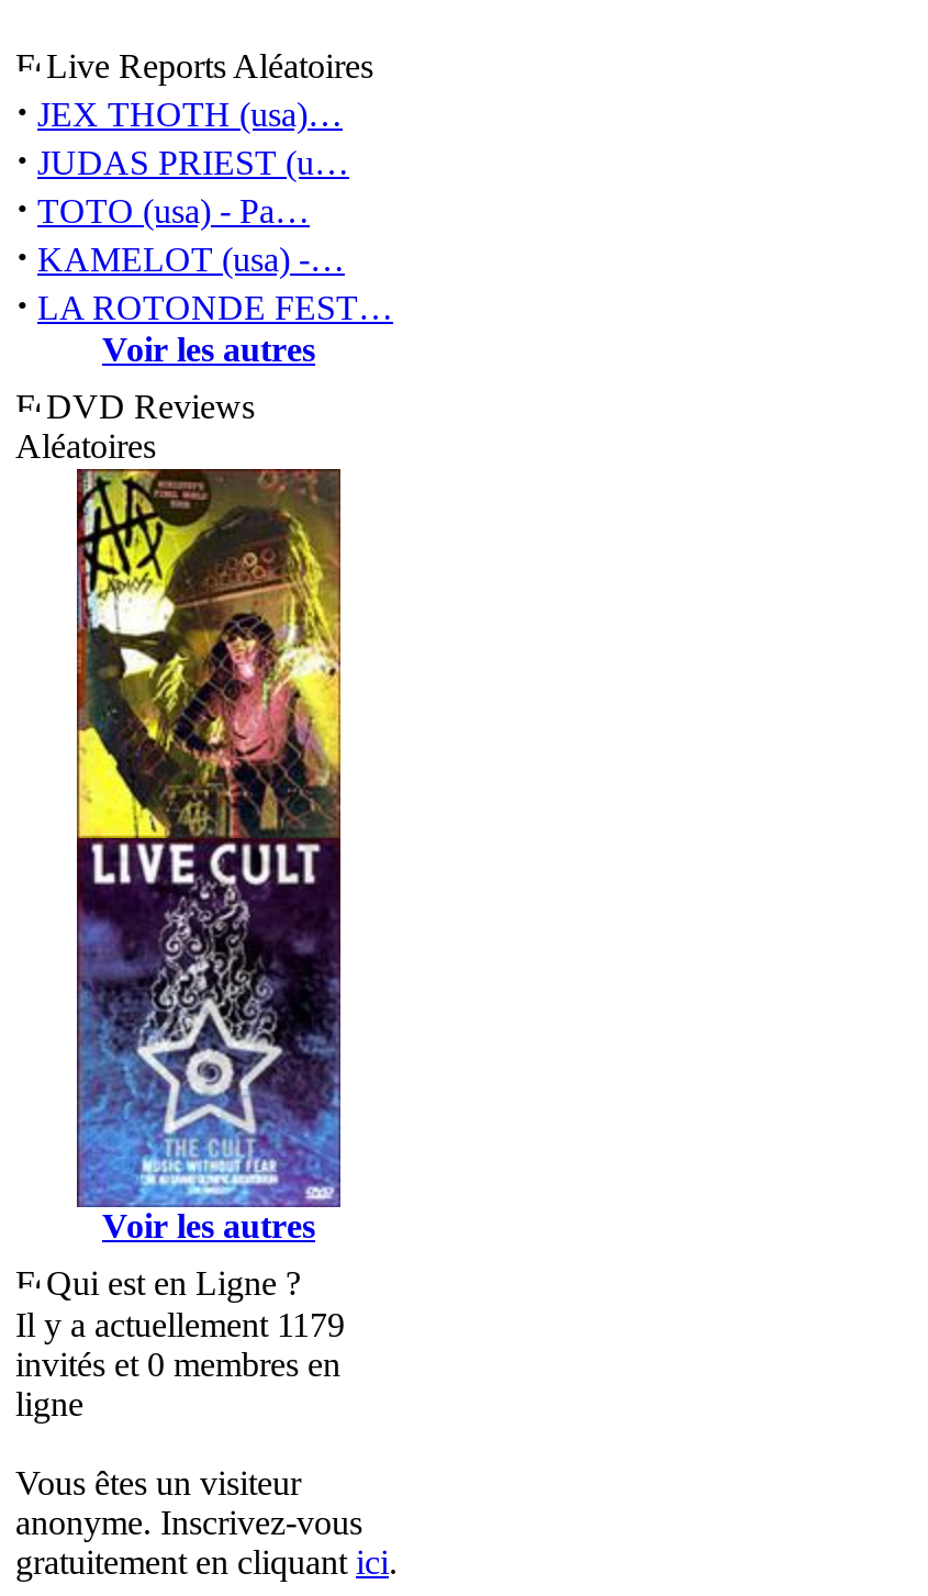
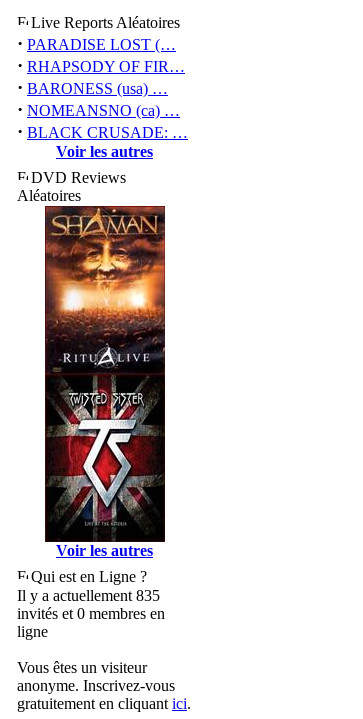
[15,89,393,328] · JEX THOTH (usa)… | · JUDAS PRIEST (u… | · TOTO (usa) - Pa… | · KAMELOT (usa) -… | · LA ROTONDE FEST… -> [17,33,188,142] · PARADISE LOST (… | · RHAPSODY OF FIR… | · BARONESS (usa) … | · NOMEANSNO (ca) … | · BLACK CRUSADE: …
[75,469,343,1209] [image] -> [44,206,166,543] [image]
[15,1306,345,1343] Il y a actuellement 1179 -> [17,587,160,604] Il y a actuellement 835

